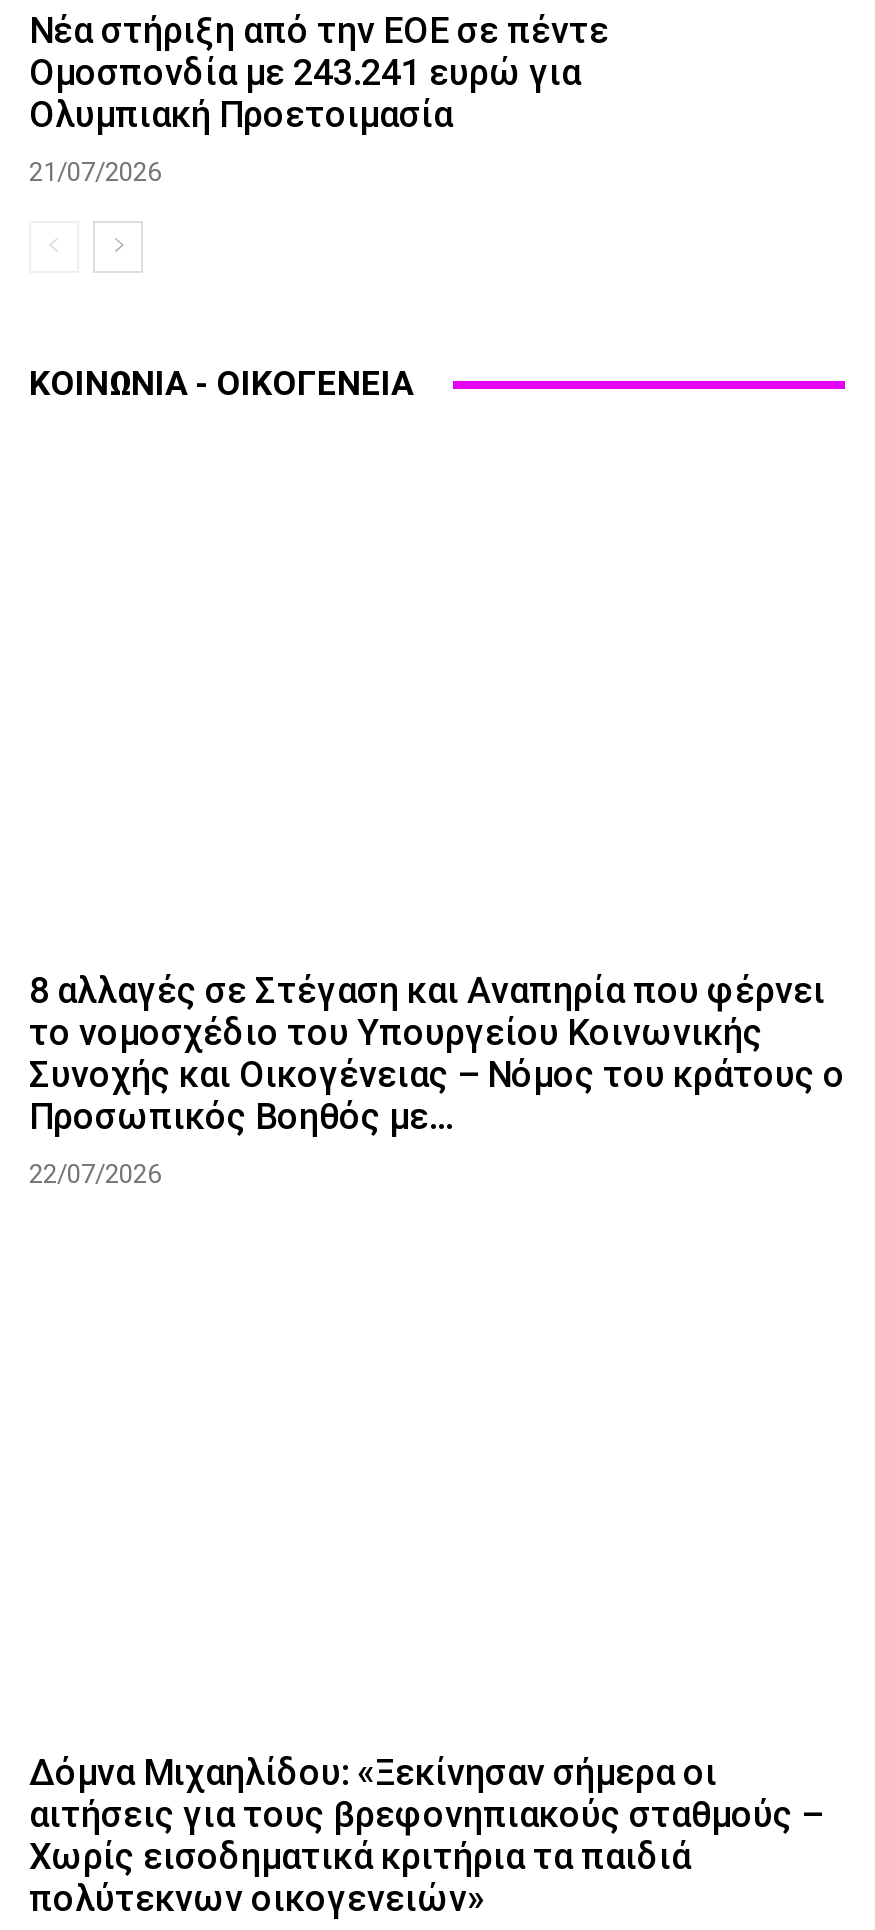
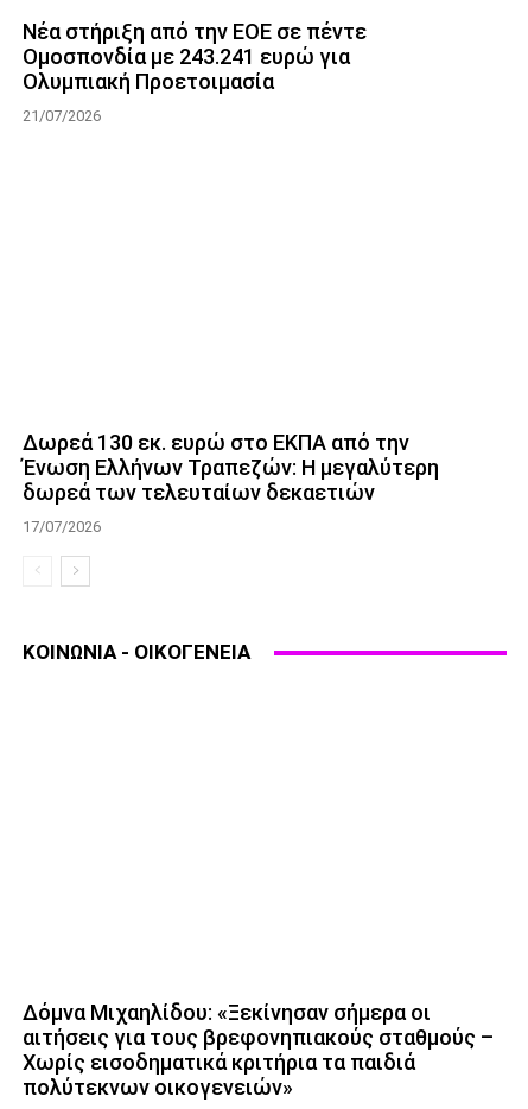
none -> [23,430,439,536] Δωρεά 130 εκ. ευρώ στο ΕΚΠΑ από την | Ένωση Ελλήνων Τραπεζών: Η μεγαλύτερη | δωρεά των τελευταίων δεκαετιών | 17/07/2026
moved [29,364,413,404] -> [23,640,250,664]: ΚΟΙΝΩΝΙΑ - ΟΙΚΟΓΕΝΕΙΑ
[29,969,845,1189] 8 αλλαγές σε Στέγαση και Αναπηρία που φέρνει | το νομοσχέδιο του Υπουργείου Κοινωνικής | Συνοχής και Οικογένειας – Νόμος του κράτους ο | Προσωπικός Βοηθός με... | 22/07/2026 -> none

